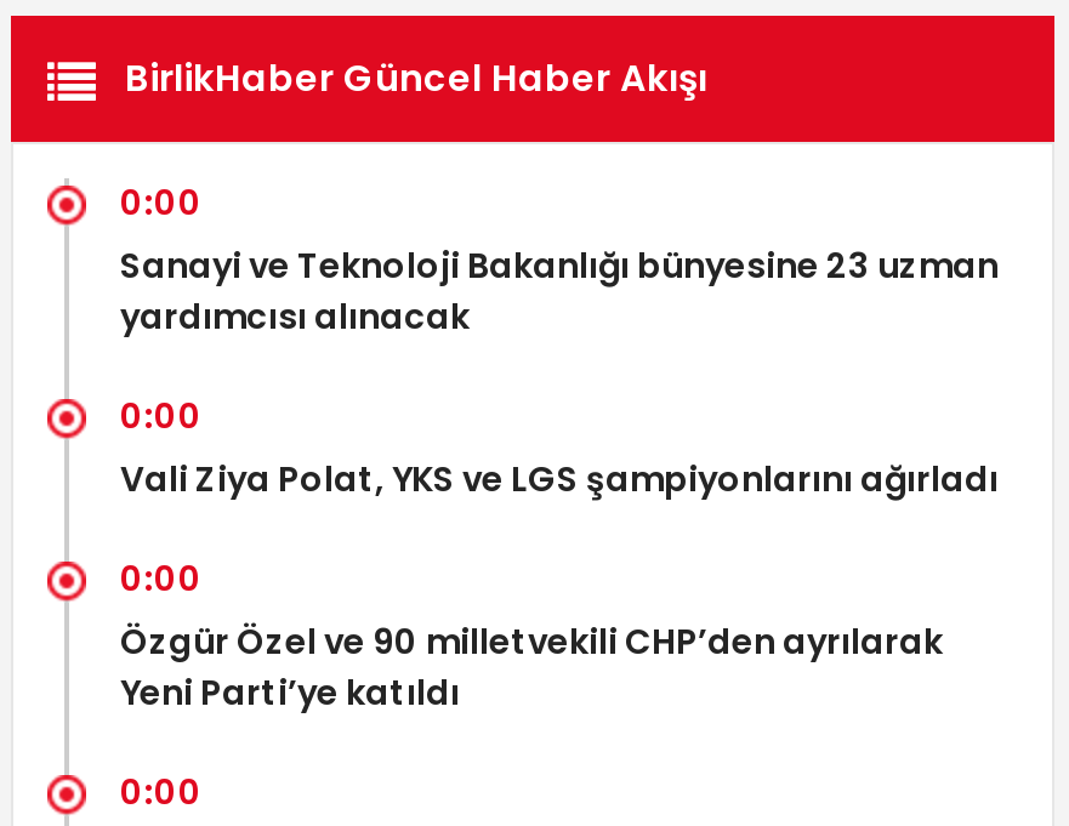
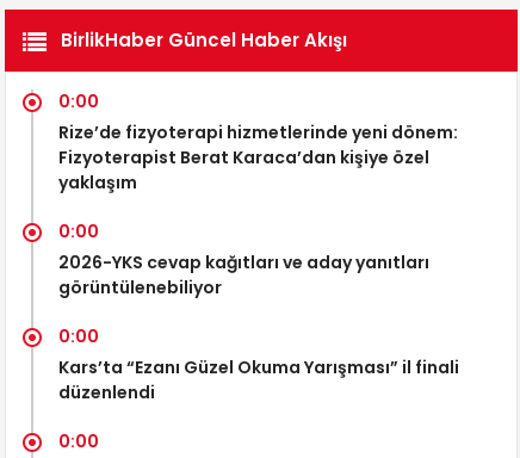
[120,241,999,341] Sanayi ve Teknoloji Bakanlığı bünyesine 23 uzman | yardımcısı alınacak -> [58,120,458,194] Rize’de fizyoterapi hizmetlerinde yeni dönem: | Fizyoterapist Berat Karaca’dan kişiye özel | yaklaşım
[120,455,999,503] Vali Ziya Polat, YKS ve LGS şampiyonlarını ağırladı -> [58,250,429,299] 2026-YKS cevap kağıtları ve aday yanıtları | görüntülenebiliyor
[120,617,943,717] Özgür Özel ve 90 milletvekili CHP’den ayrılarak | Yeni Parti’ye katıldı -> [58,355,459,404] Kars’ta “Ezanı Güzel Okuma Yarışması” il finali | düzenlendi

